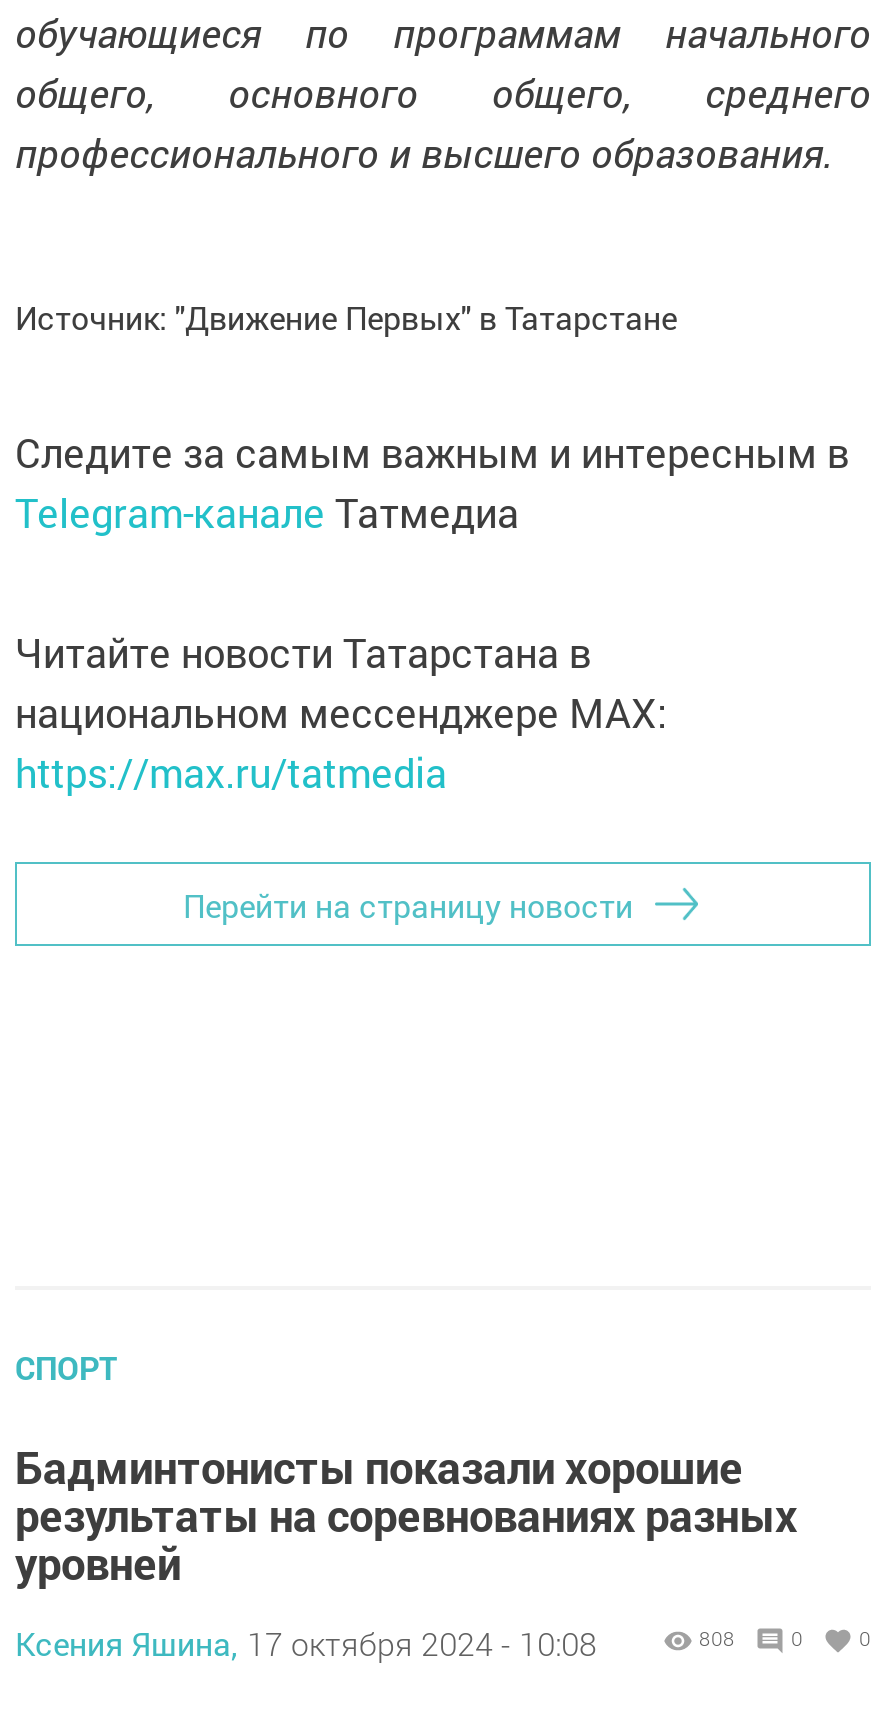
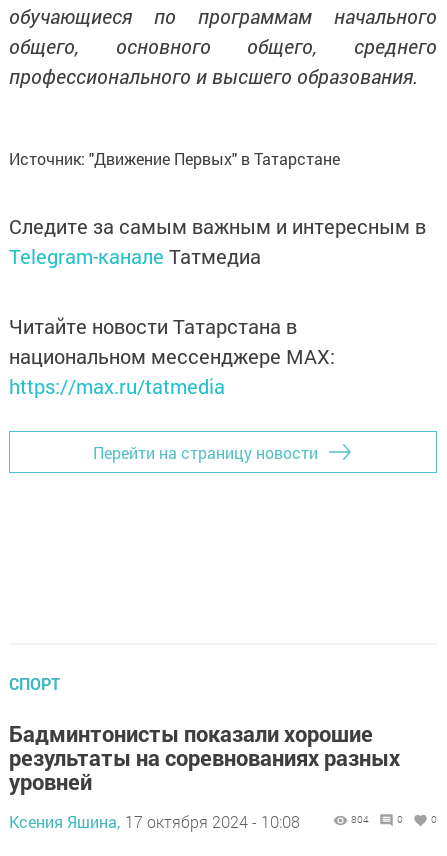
[699,1627,735,1653] 808 -> [351,813,369,826] 804

